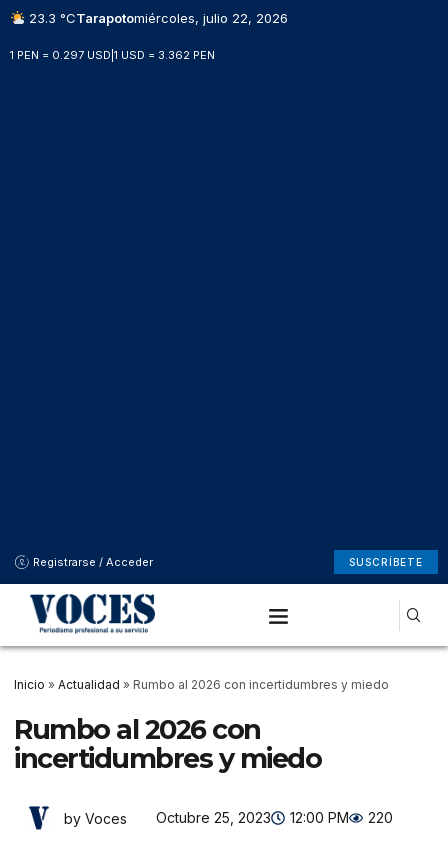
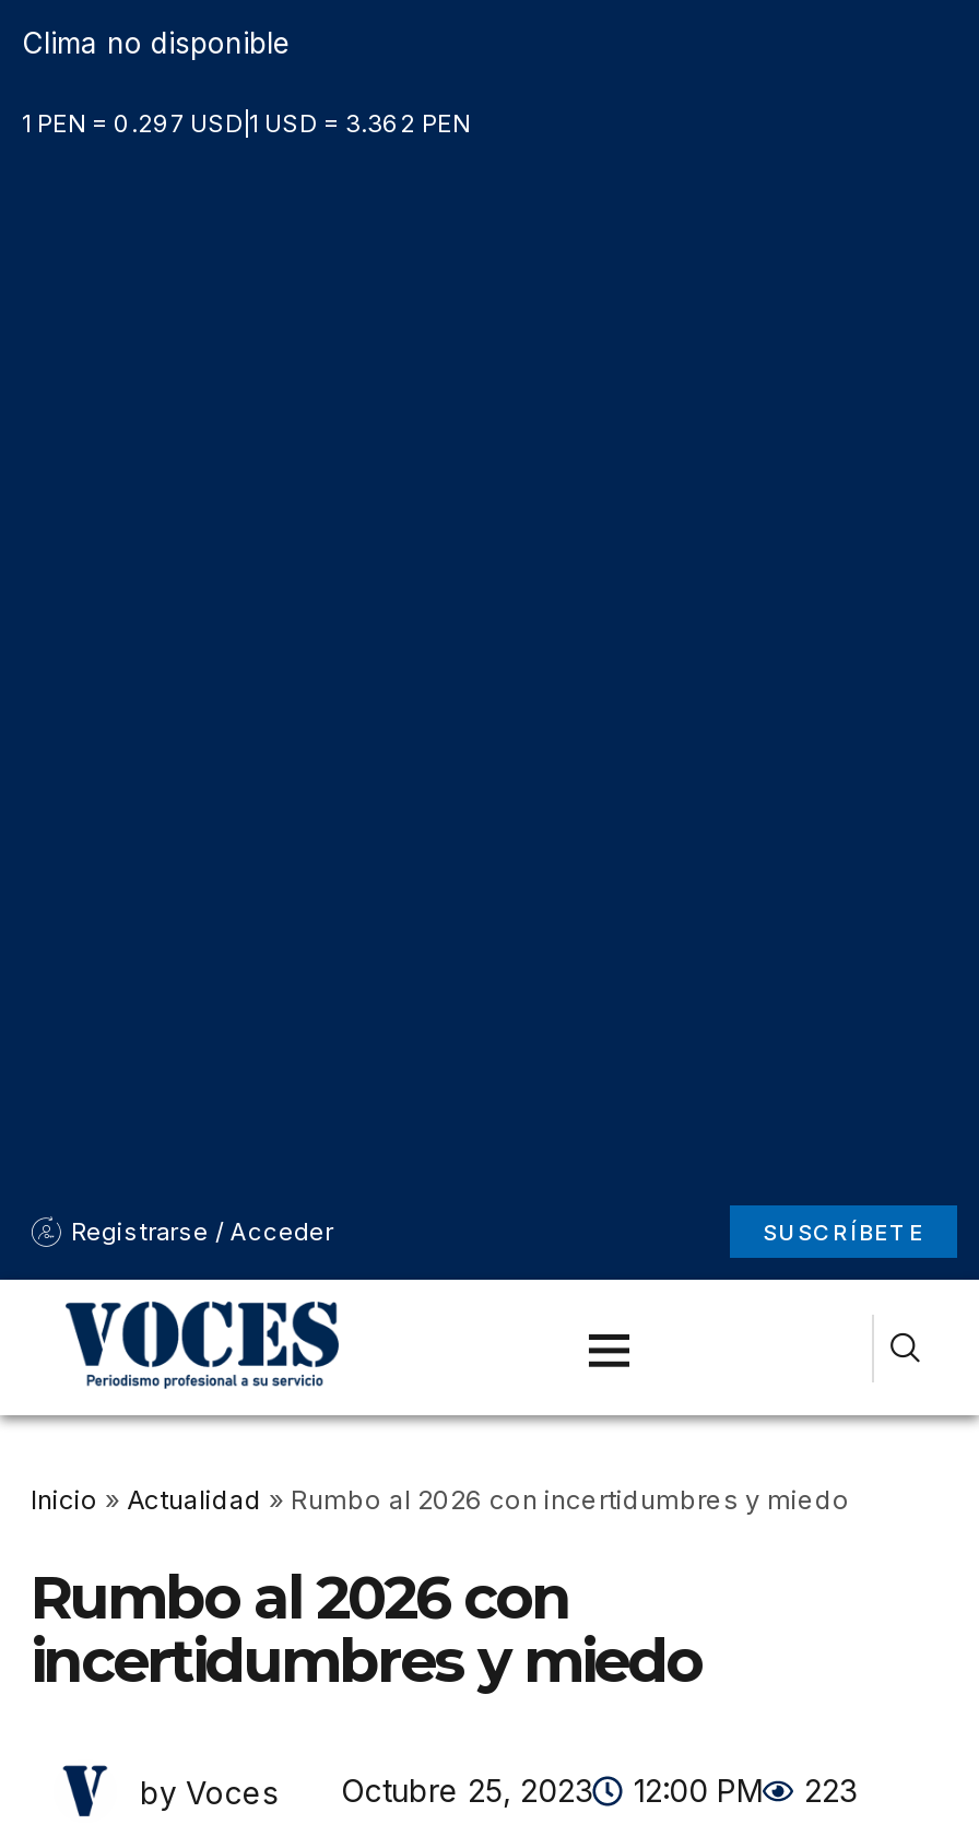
[25,10,288,26] 23.3 °CTarapotomiércoles, julio 22, 2026 -> [22,25,291,60] Clima no disponible
[64,809,393,826] by Voces Octubre 25, 2023 12:00 PM 220 -> [140,1772,857,1810] by Voces Octubre 25, 2023 12:00 PM 223

